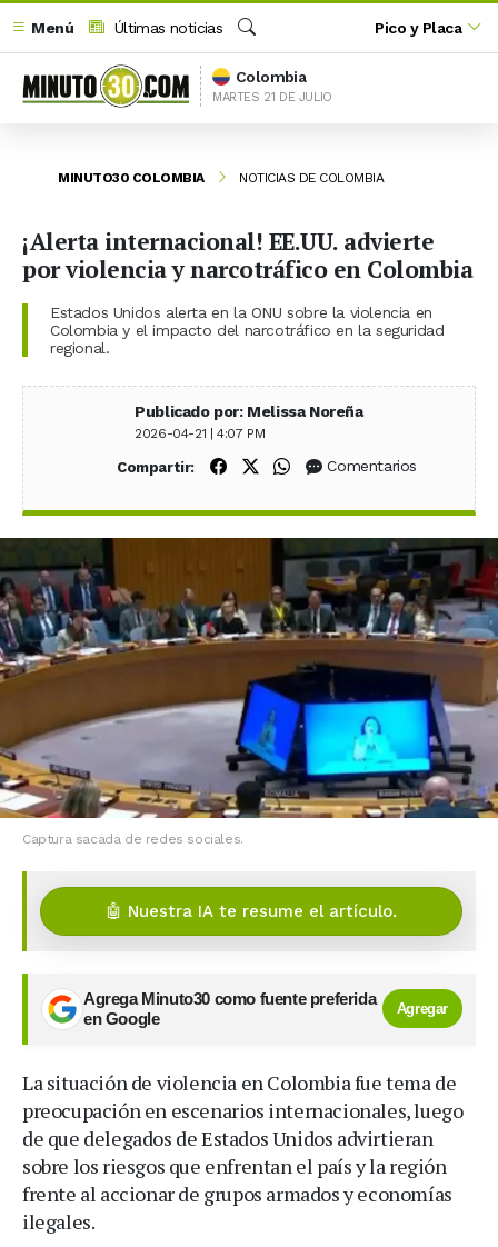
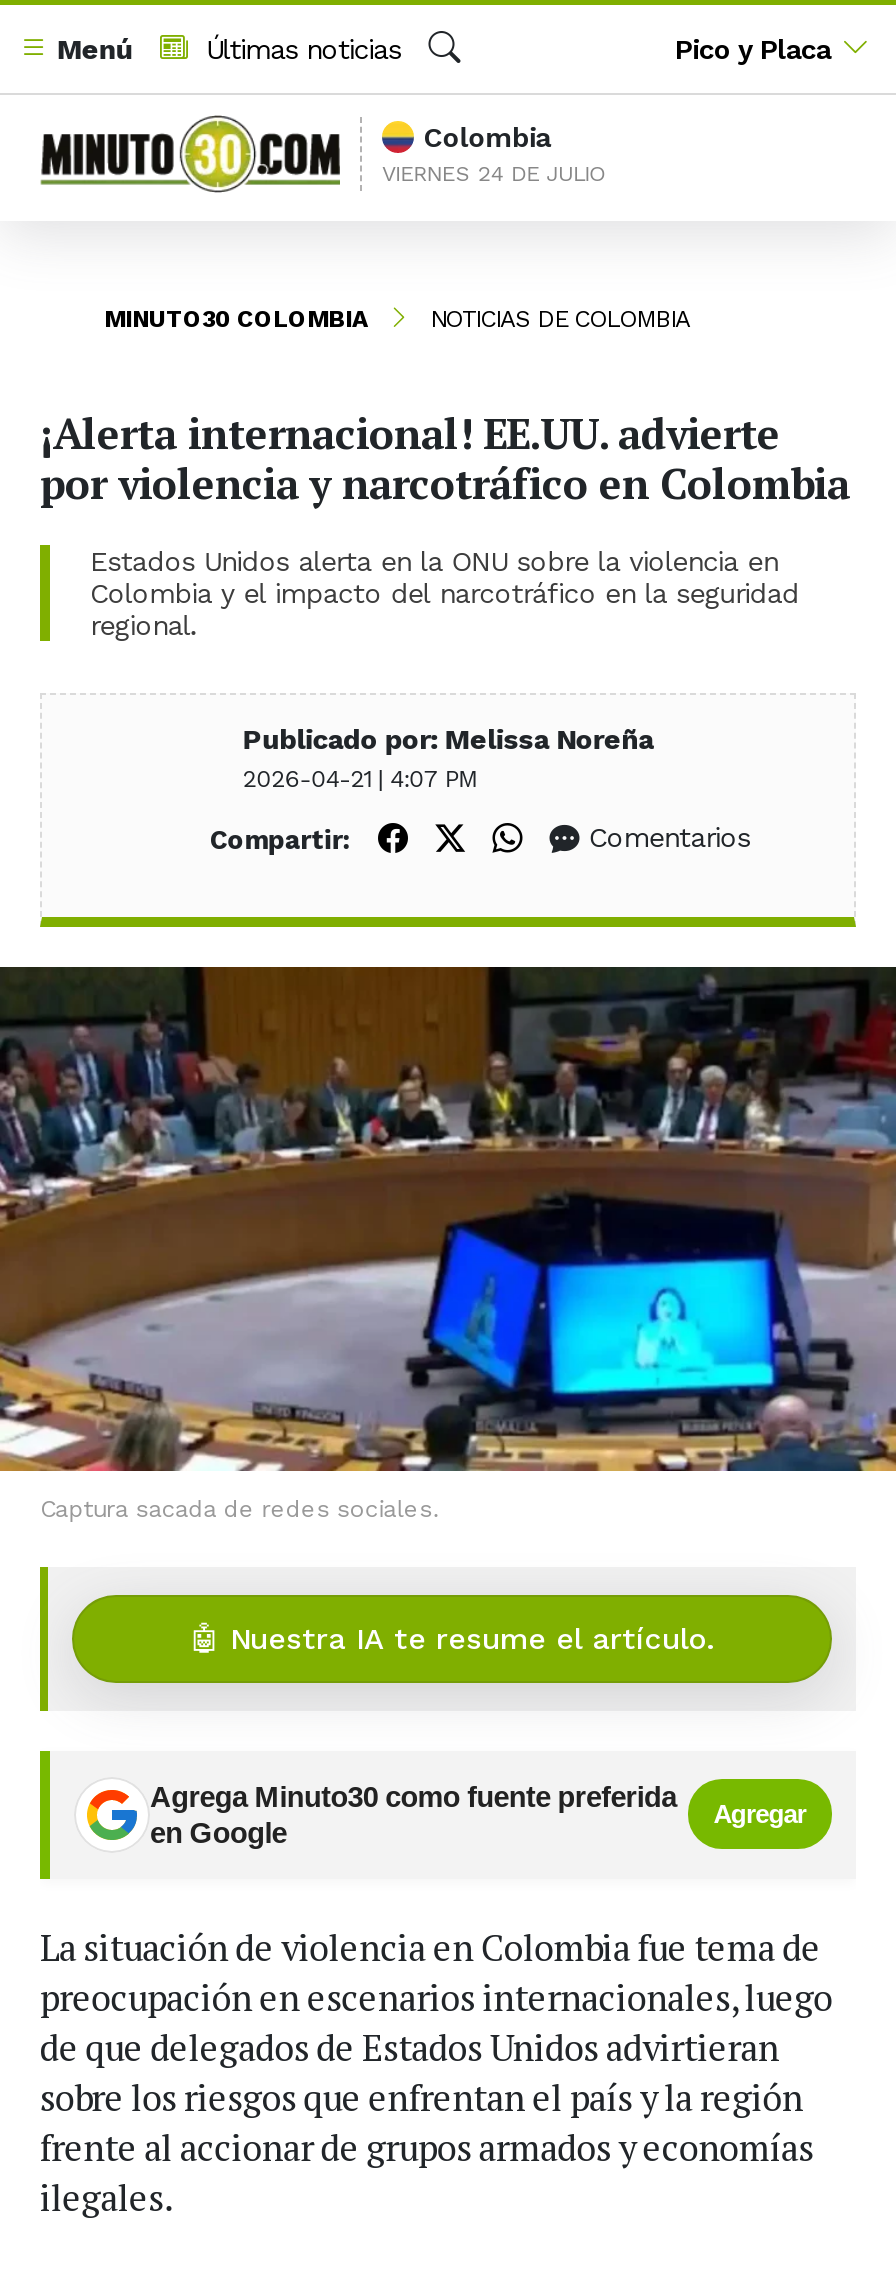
[212,90,332,104] MARTES 21 DE JULIO -> [382,161,607,187] VIERNES 24 DE JULIO

